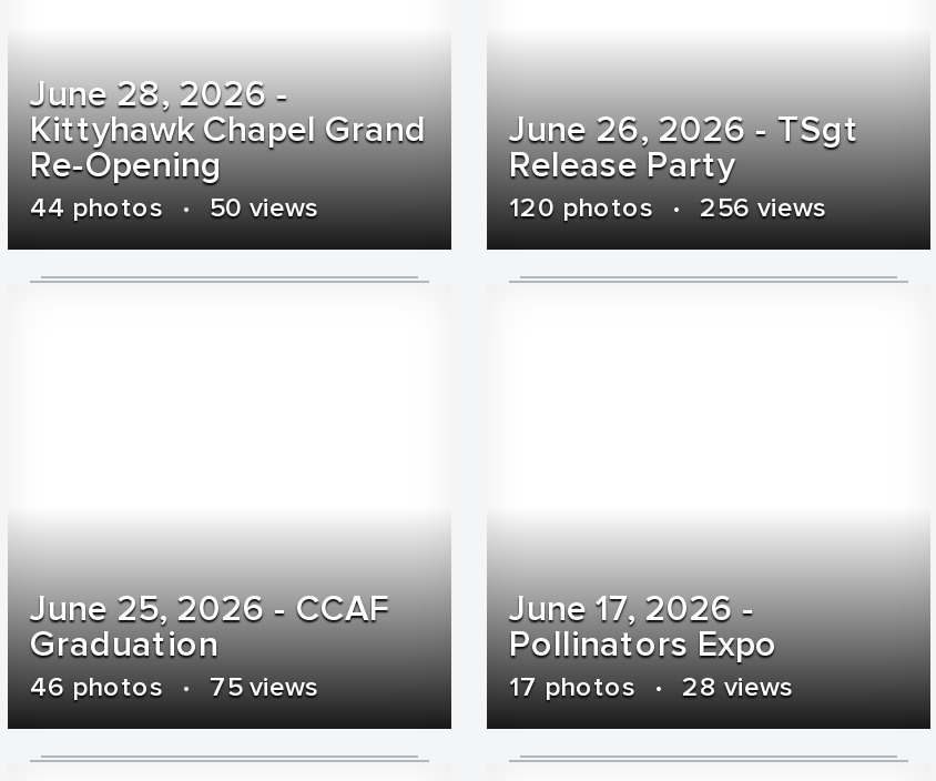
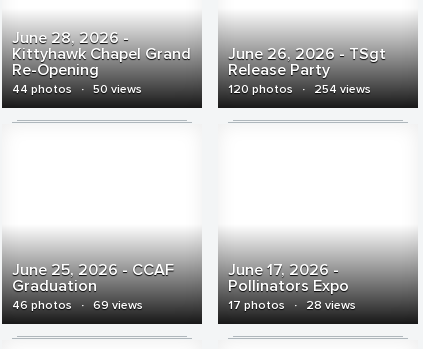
[509,192,826,225] 120 photos · 256 views -> [228,82,371,97] 120 photos · 254 views
[30,671,318,704] 46 photos · 75 views -> [12,298,143,313] 46 photos · 69 views

